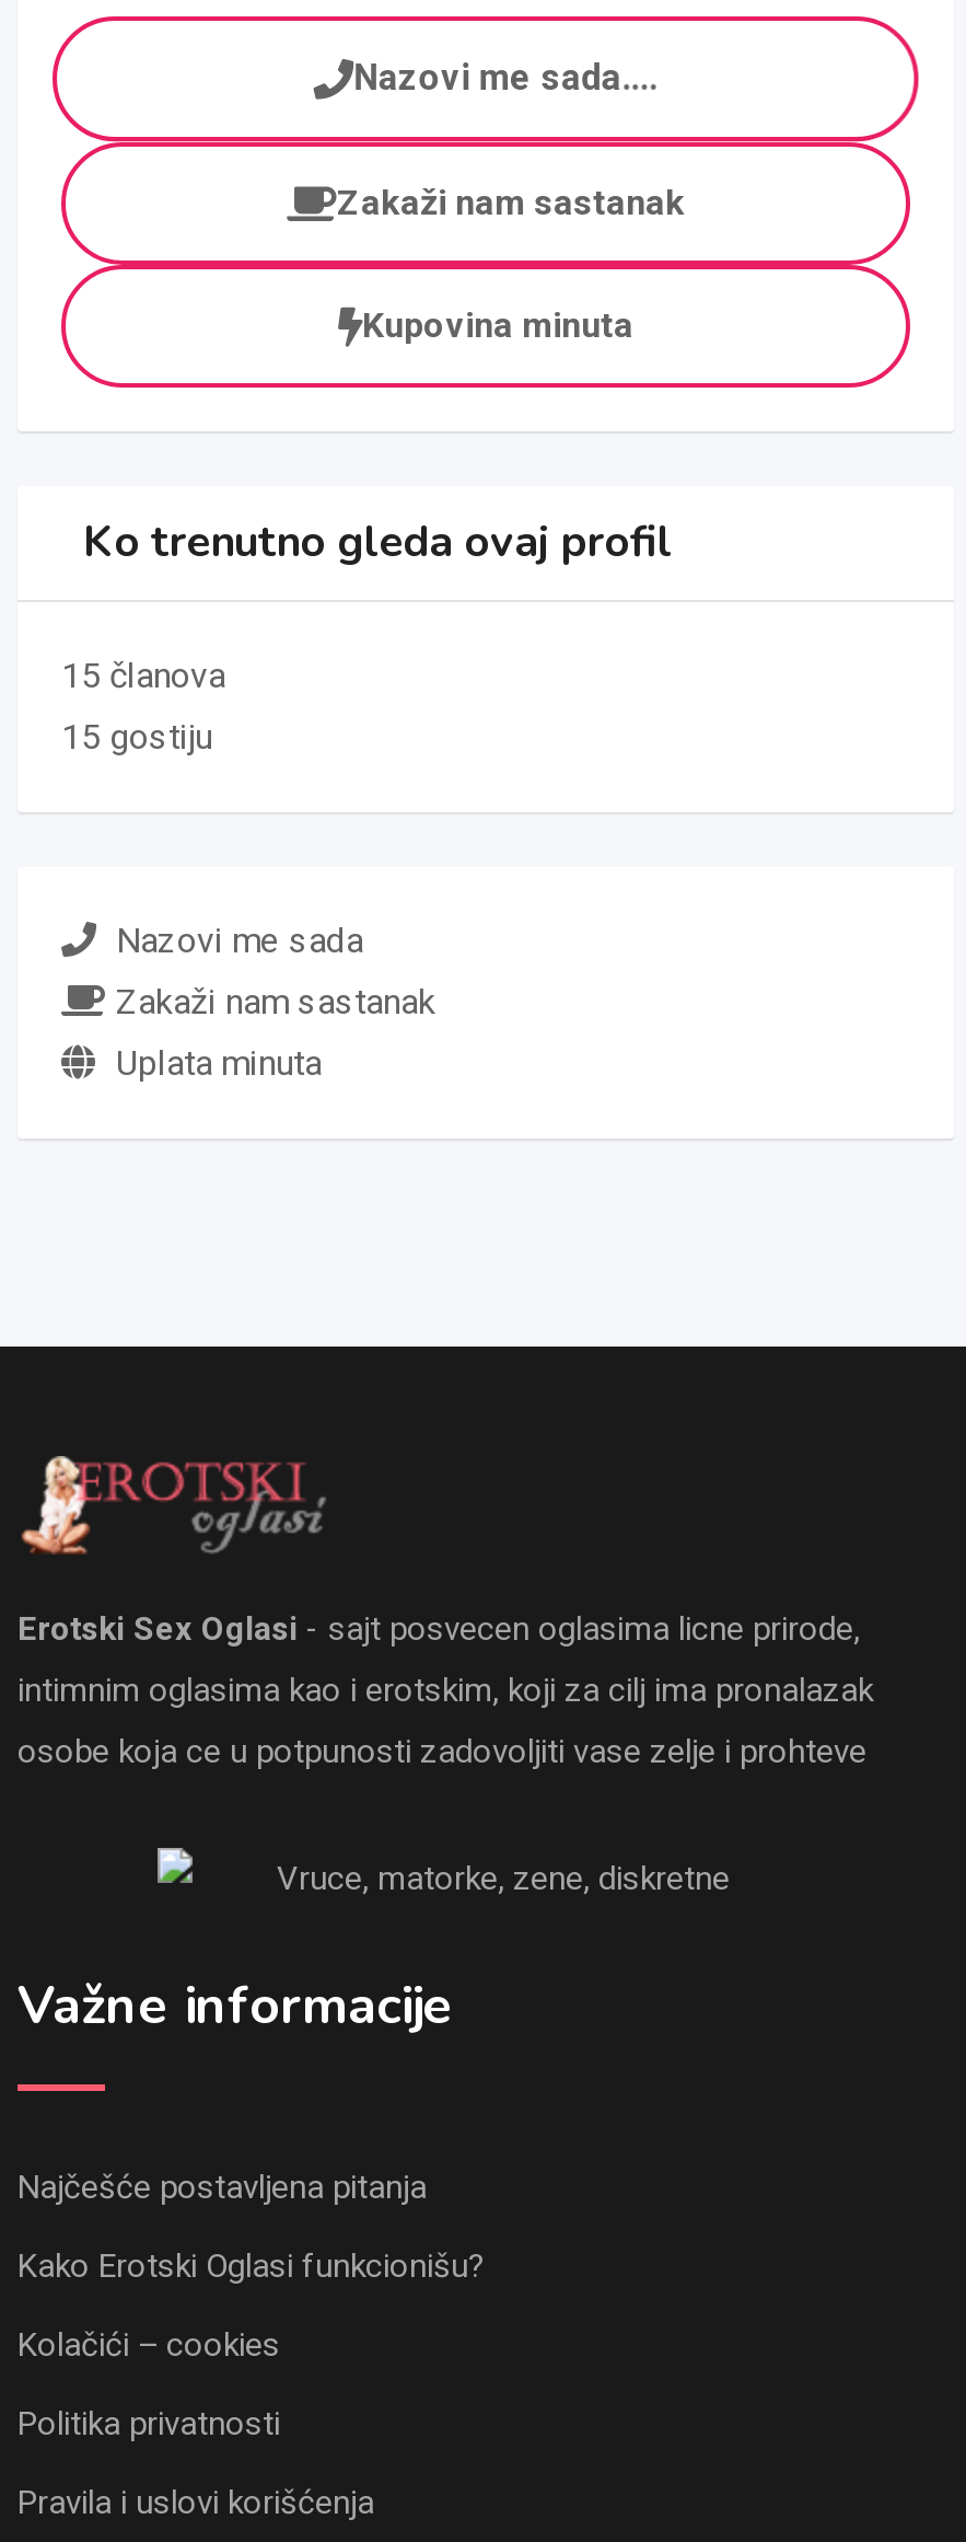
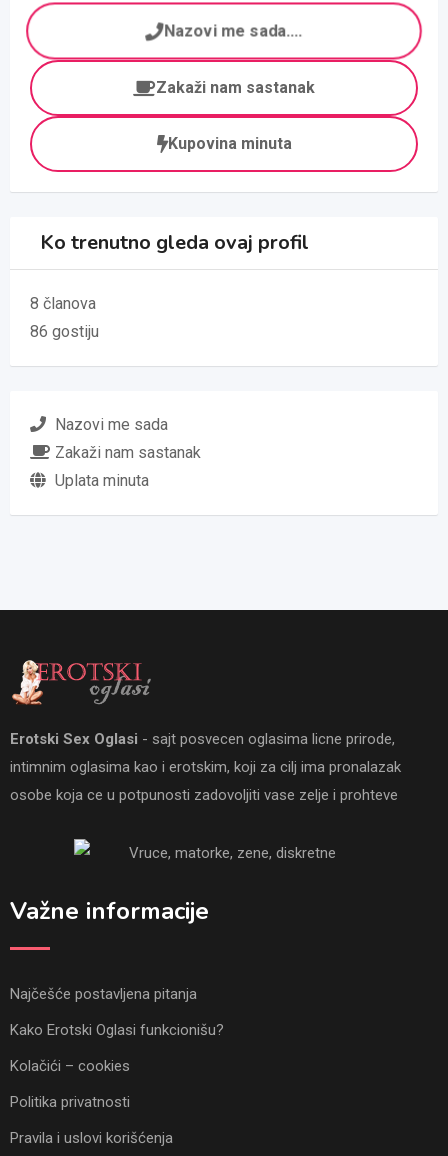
[61,655,225,697] 15 članova -> [30,294,96,313] 8 članova
[61,716,212,758] 15 gostiju -> [30,322,99,341] 86 gostiju

